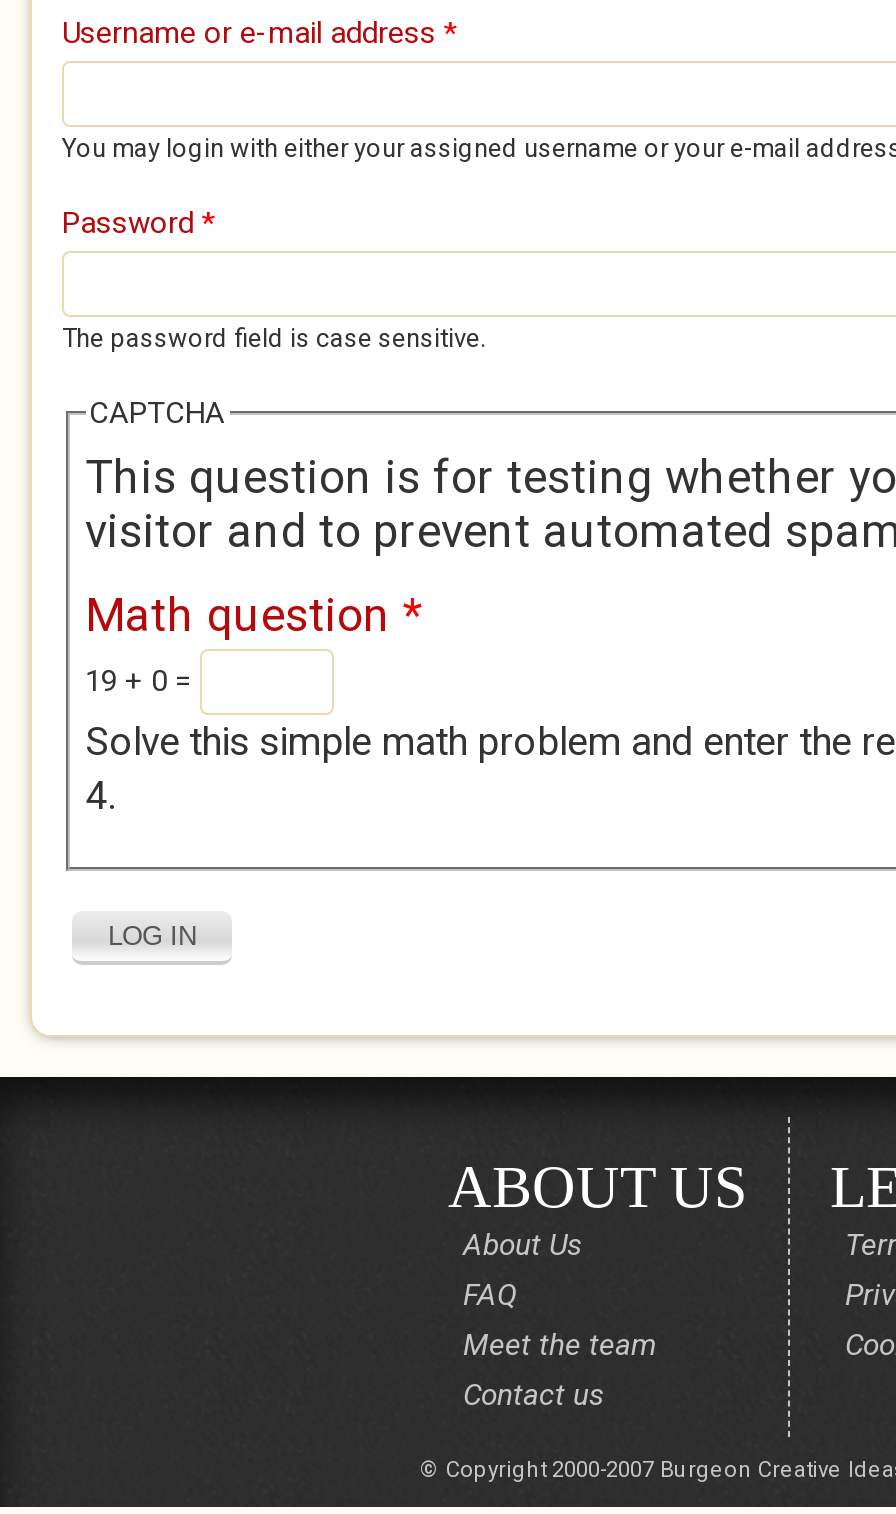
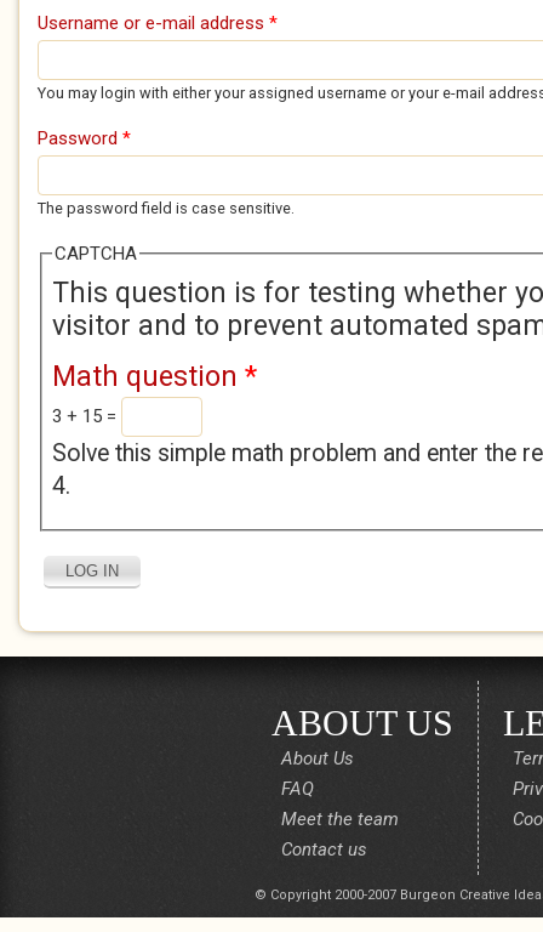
[85,662,199,698] 19 + 0 = -> [52,405,121,427] 3 + 15 =

